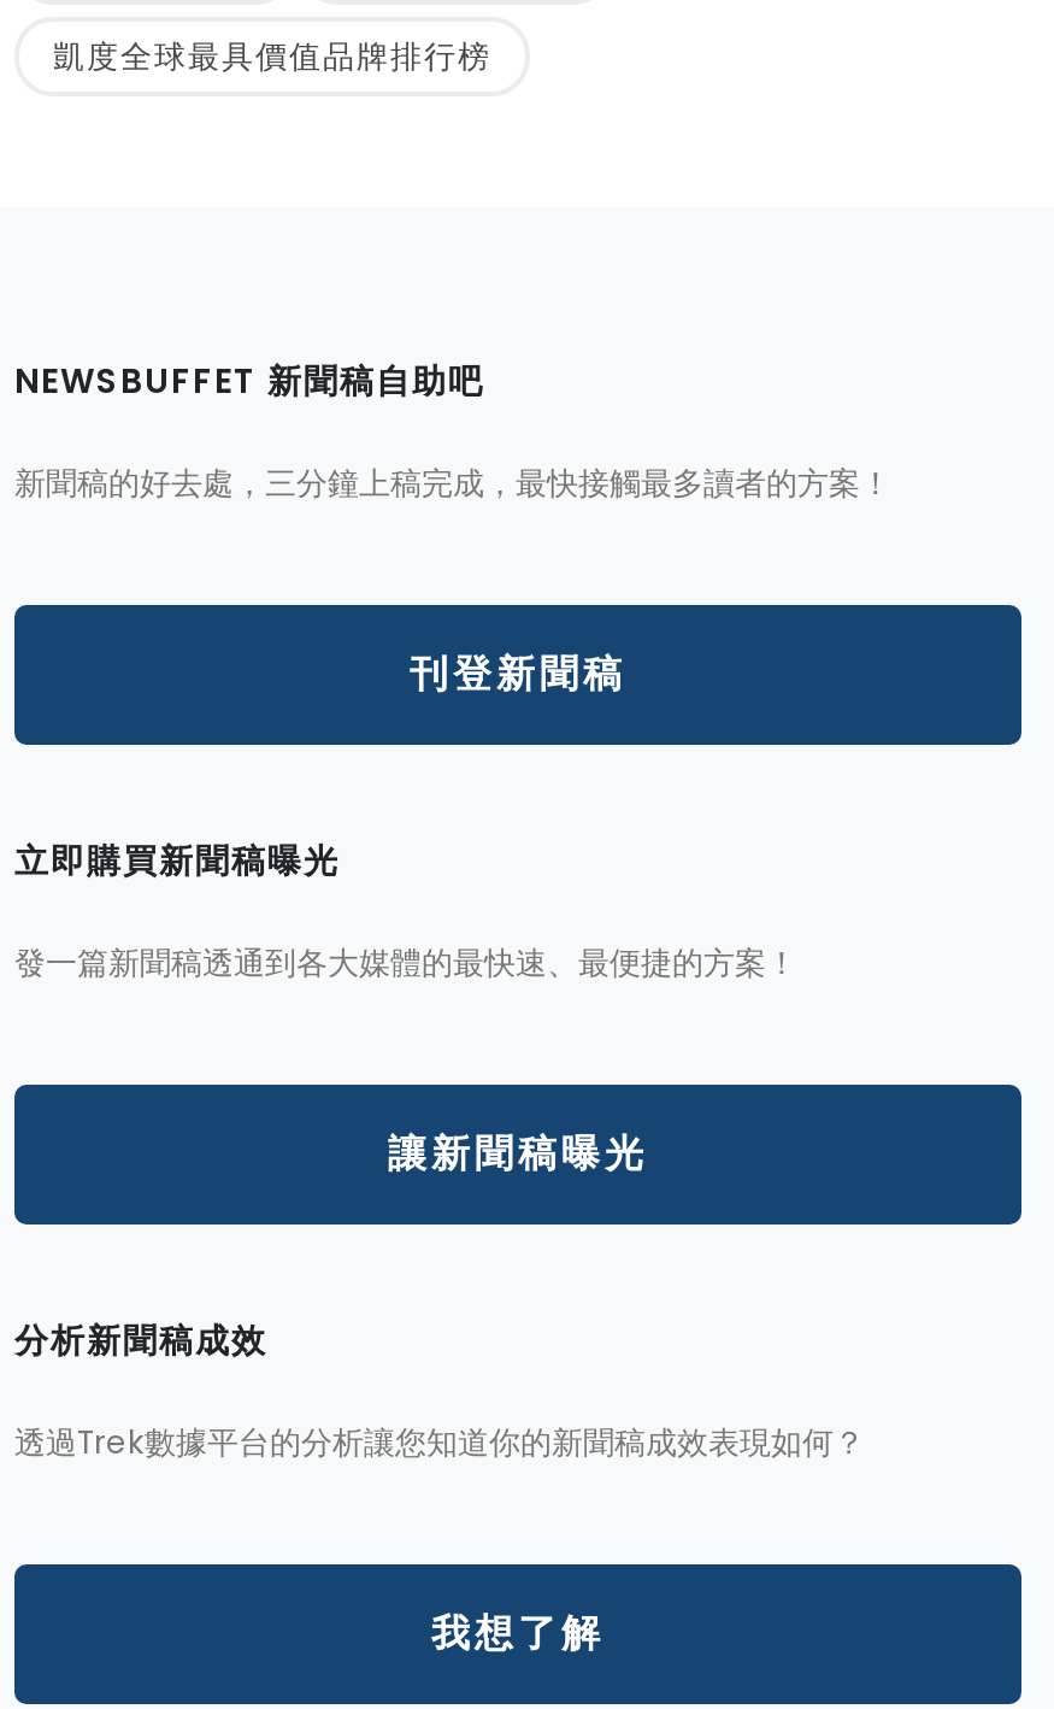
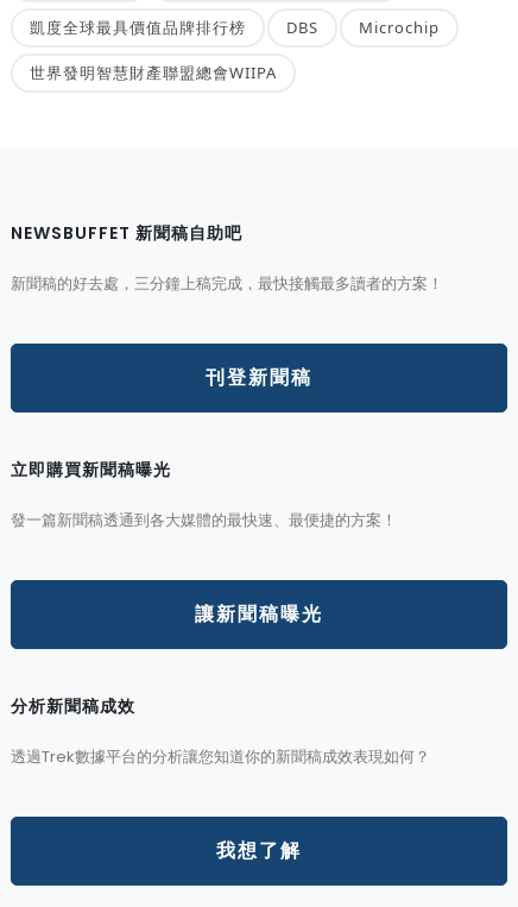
none -> [30,17,440,83] DBS | Microchip | 世界發明智慧財產聯盟總會WIIPA

